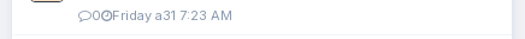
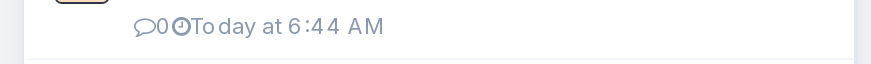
[92,7,232,24] 0 Friday a31 7:23 AM -> [156,12,384,40] 0 Today at 6:44 AM

